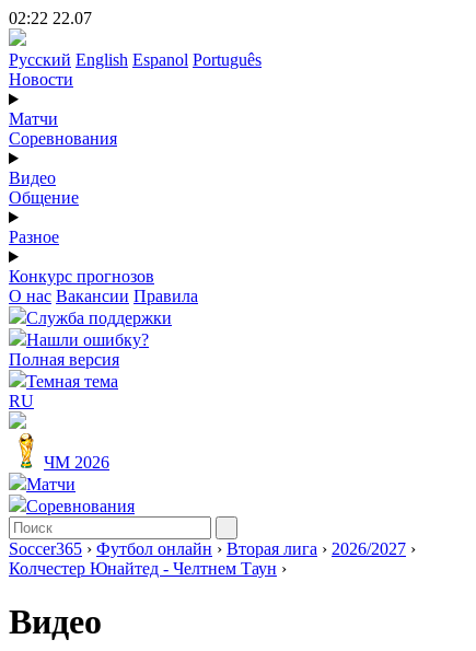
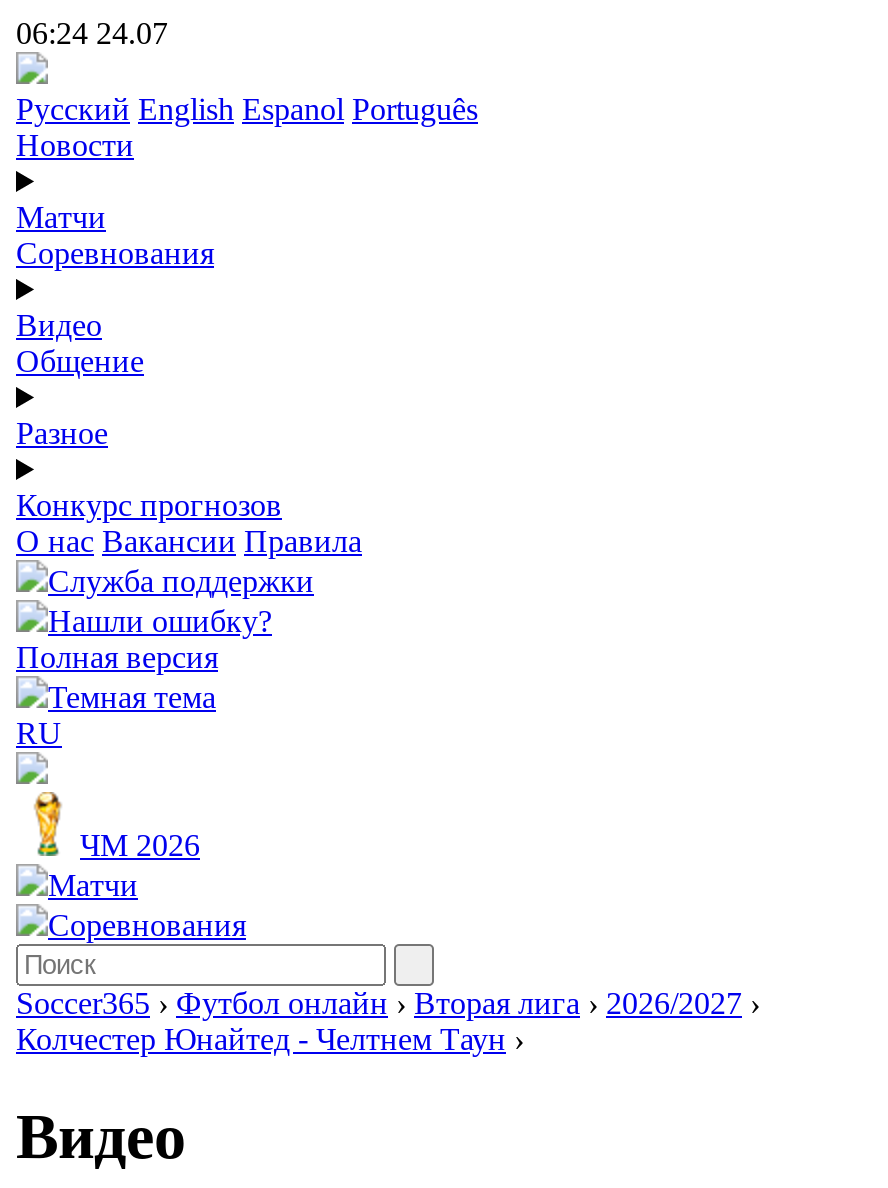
[9,9,92,27] 02:22 22.07 -> [16,16,168,50] 06:24 24.07

